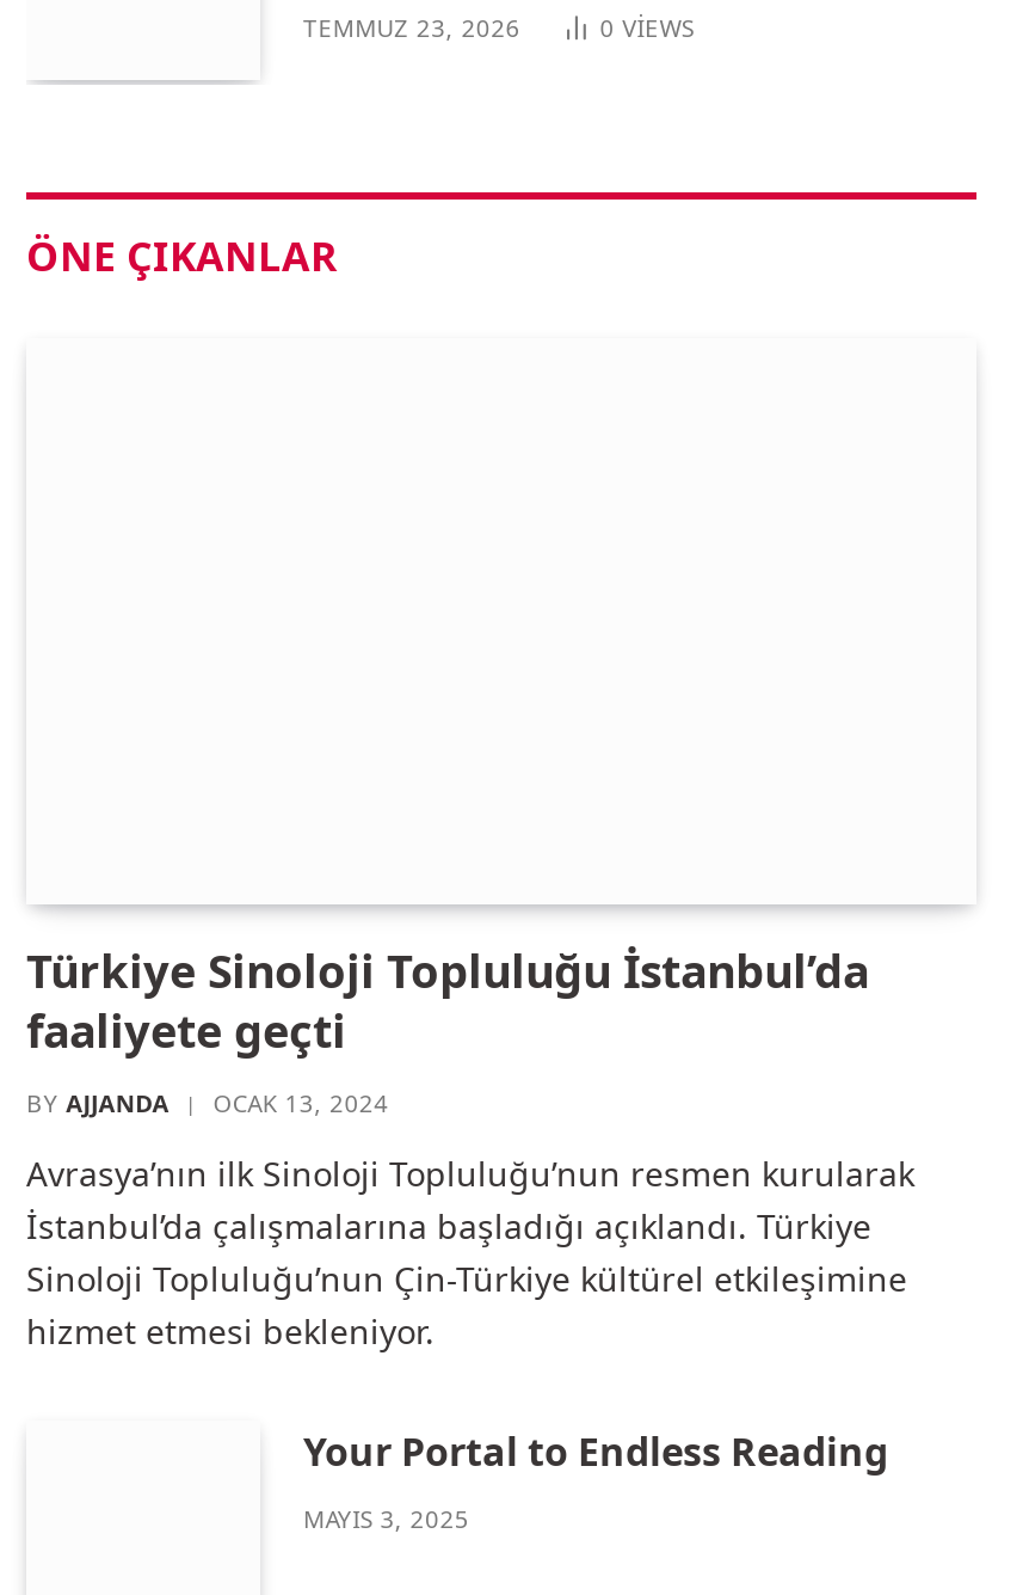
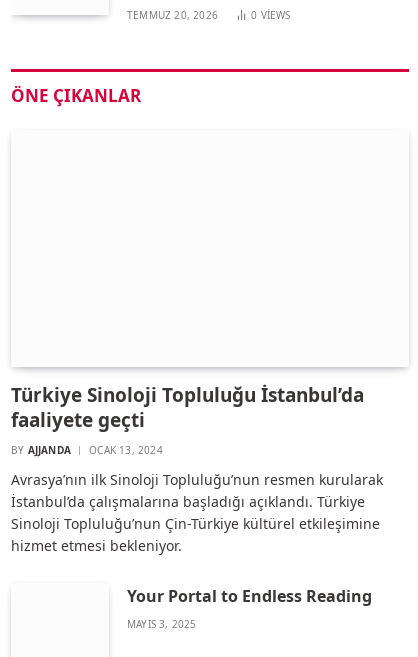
[303,11,520,44] TEMMUZ 23, 2026 -> [127,8,218,22] TEMMUZ 20, 2026

